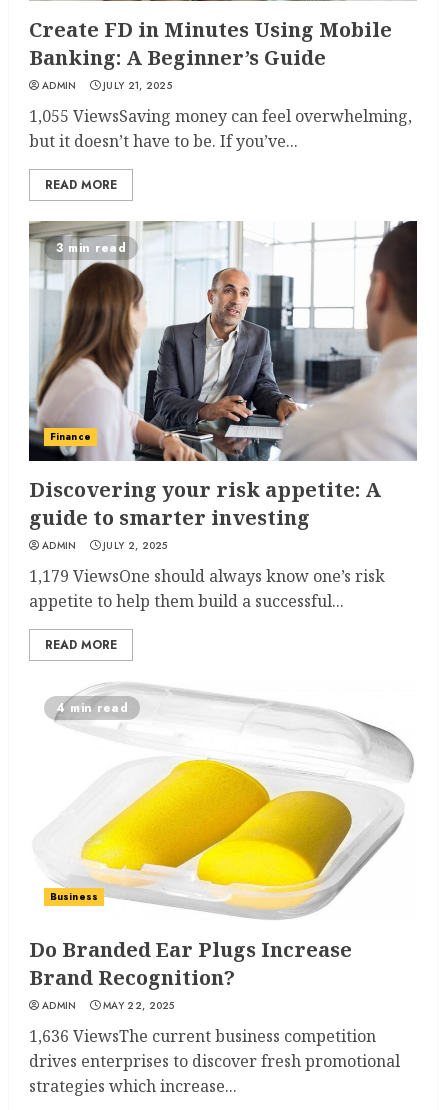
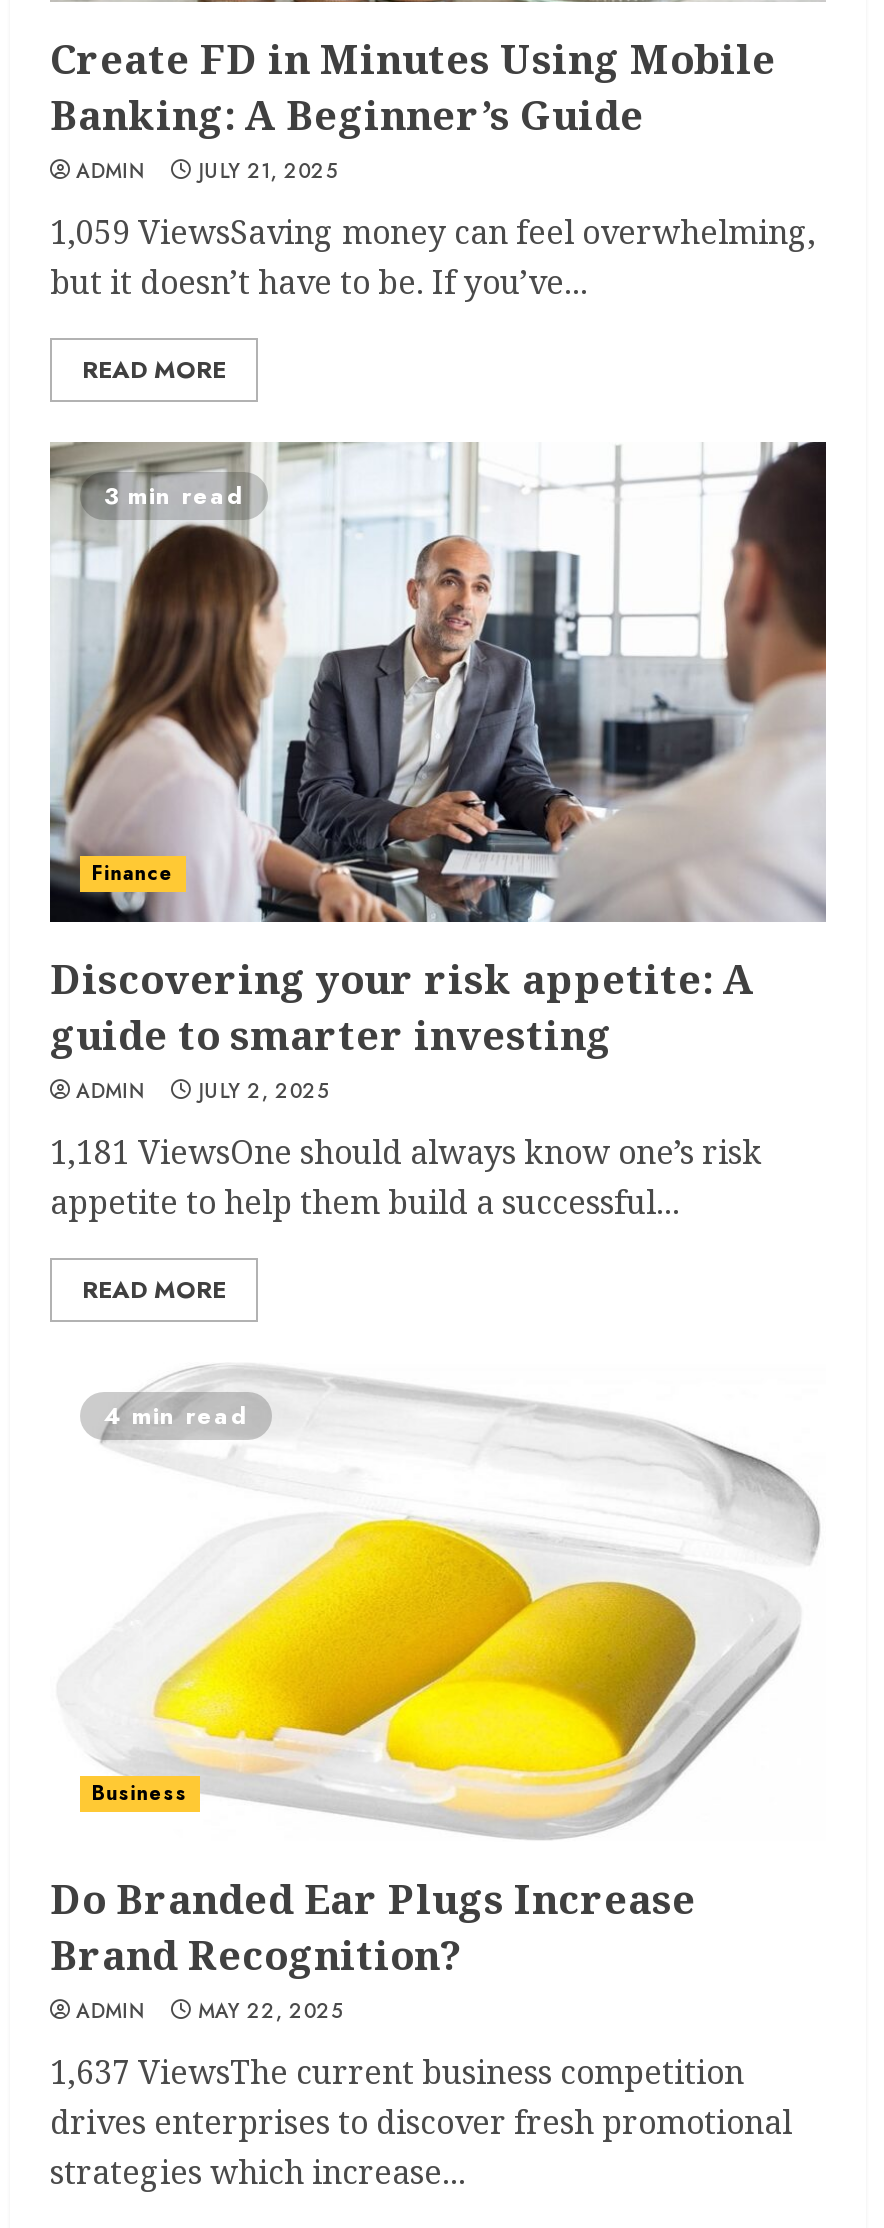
[29,105,412,127] 1,055 ViewsSaving money can feel overwhelming, -> [50,210,816,254] 1,059 ViewsSaving money can feel overwhelming,
[29,565,385,587] 1,179 ViewsOne should always know one’s risk -> [50,1130,762,1174] 1,181 ViewsOne should always know one’s risk
[29,1025,376,1047] 1,636 ViewsThe current business competition -> [50,2050,744,2094] 1,637 ViewsThe current business competition

